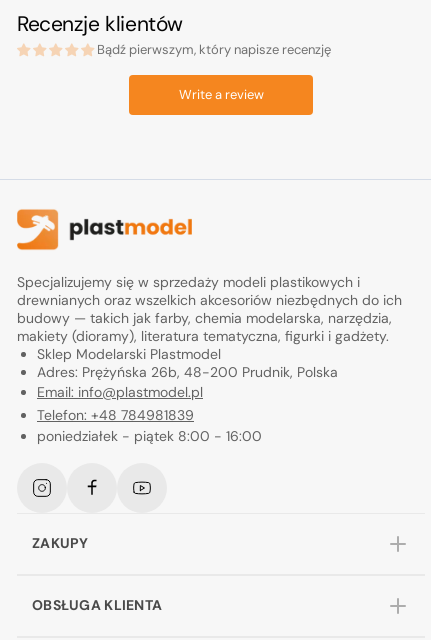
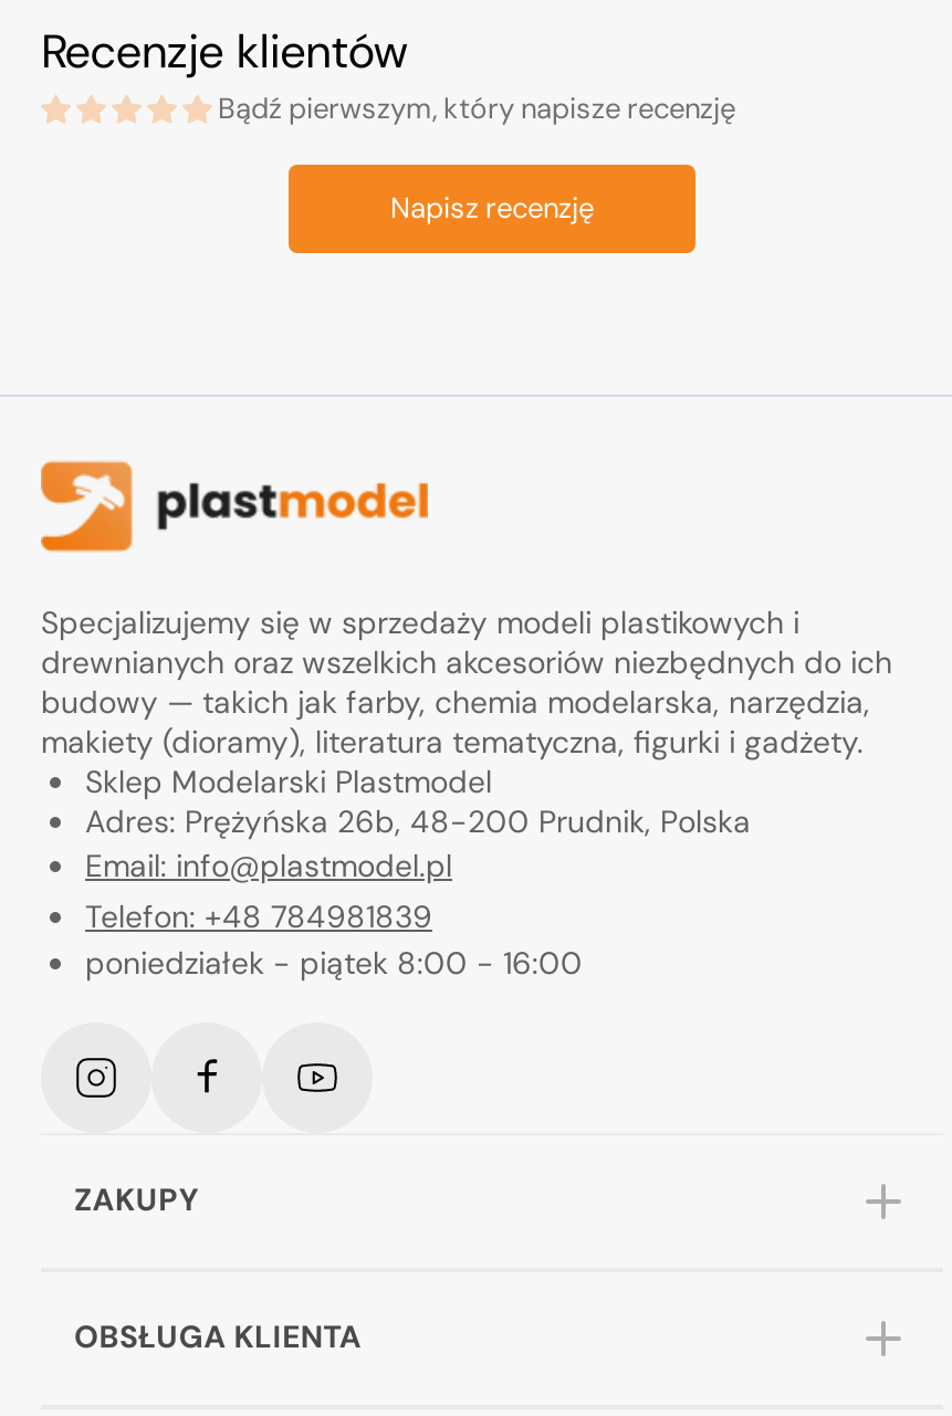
[178,85,263,102] Write a review -> [390,188,594,225] Napisz recenzję

